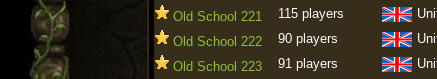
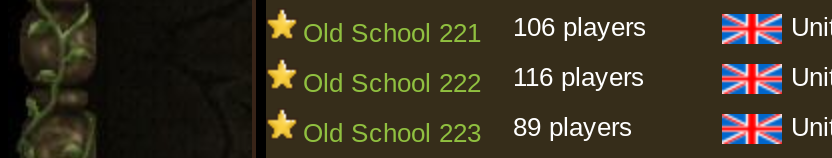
[172,6,343,24] Old School 221 115 players -> [303,12,647,48] Old School 221 106 players
[172,31,337,49] Old School 222 90 players -> [303,62,645,98] Old School 222 116 players
[172,56,337,74] Old School 223 91 players -> [303,112,633,148] Old School 223 89 players

